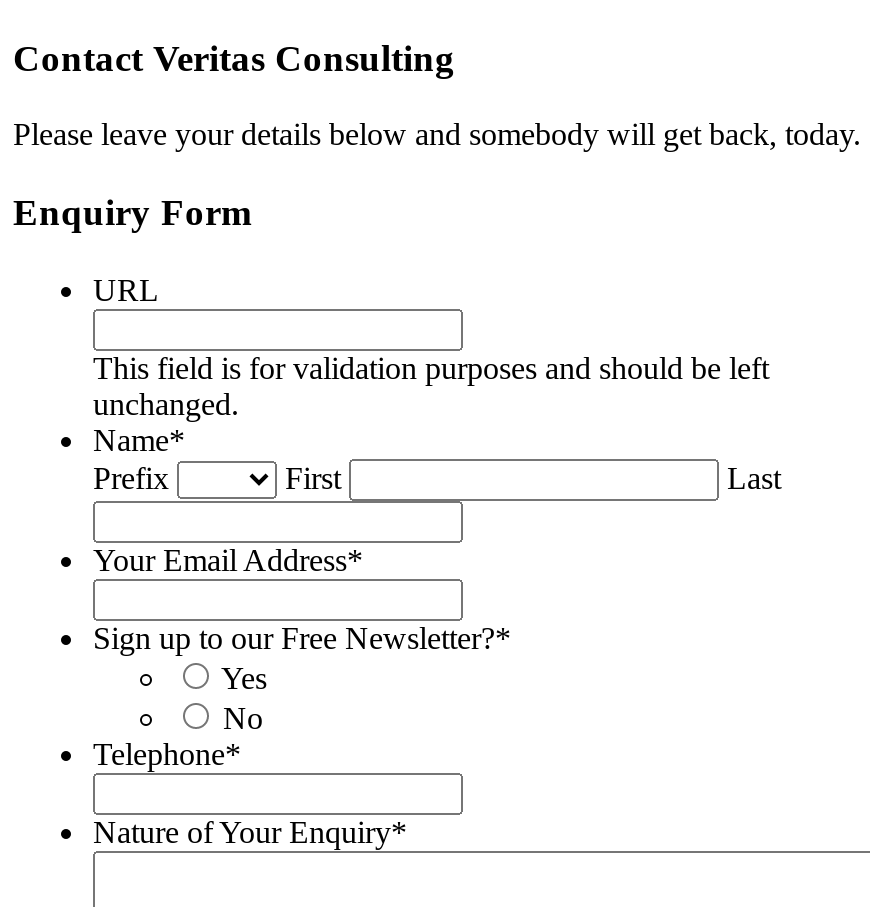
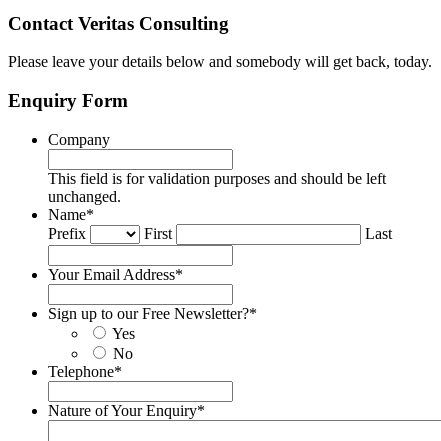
[93,273,159,307] URL -> [48,131,110,148] Company

